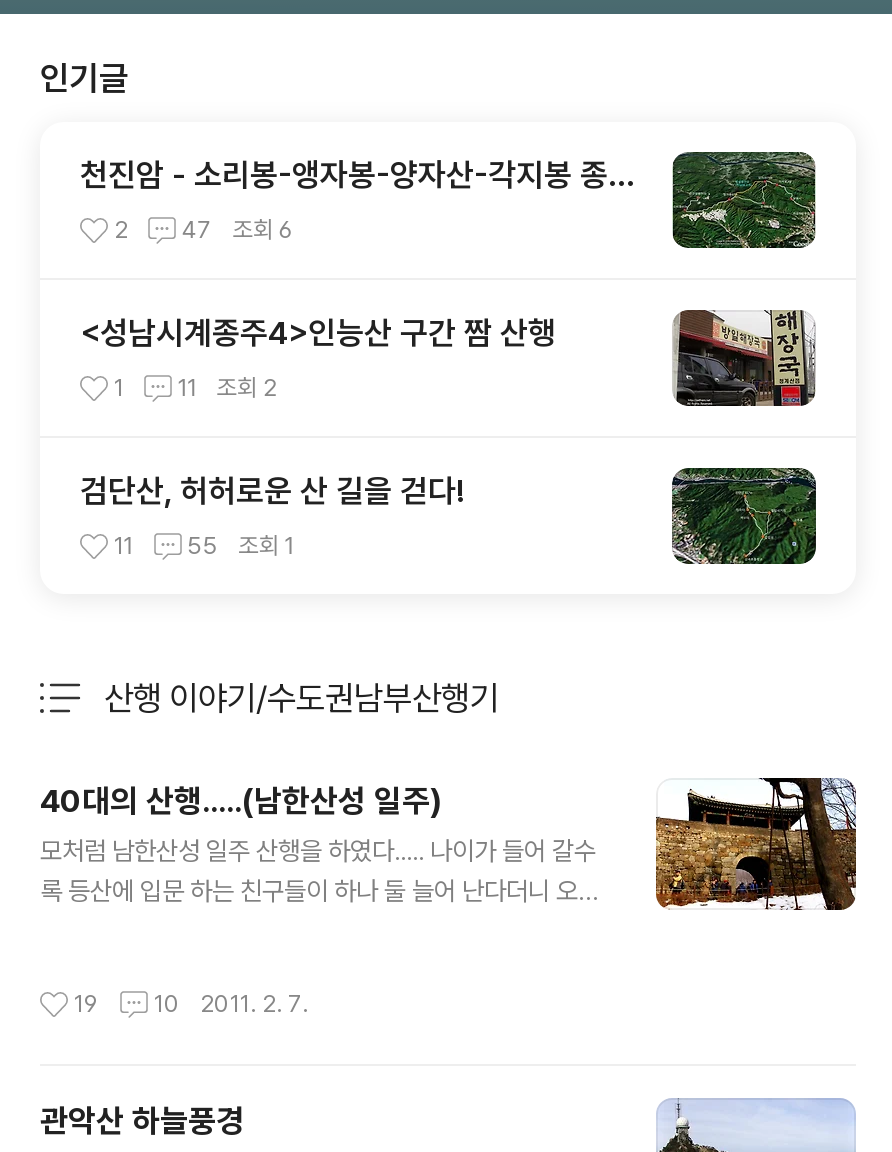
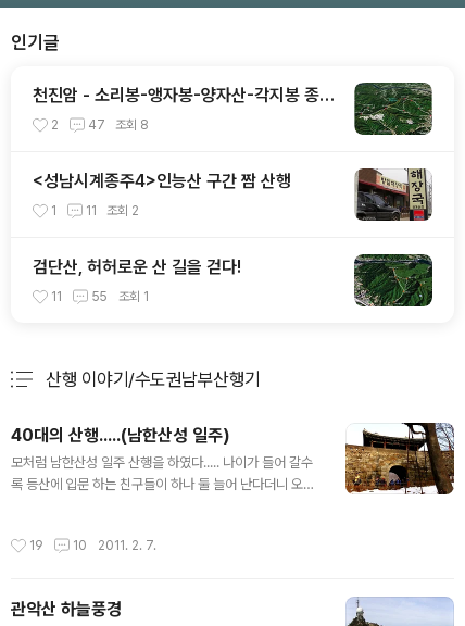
[233,216,295,244] 조회 6 -> [116,117,149,133] 조회 8

